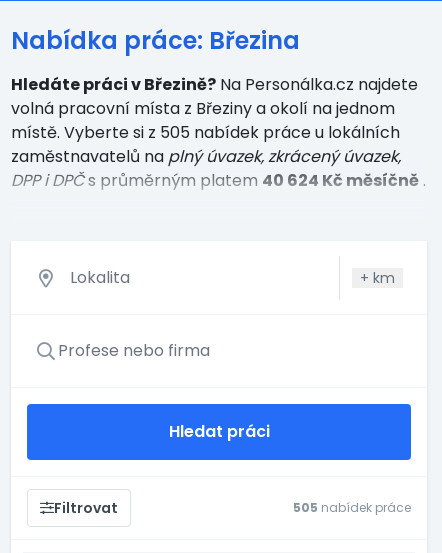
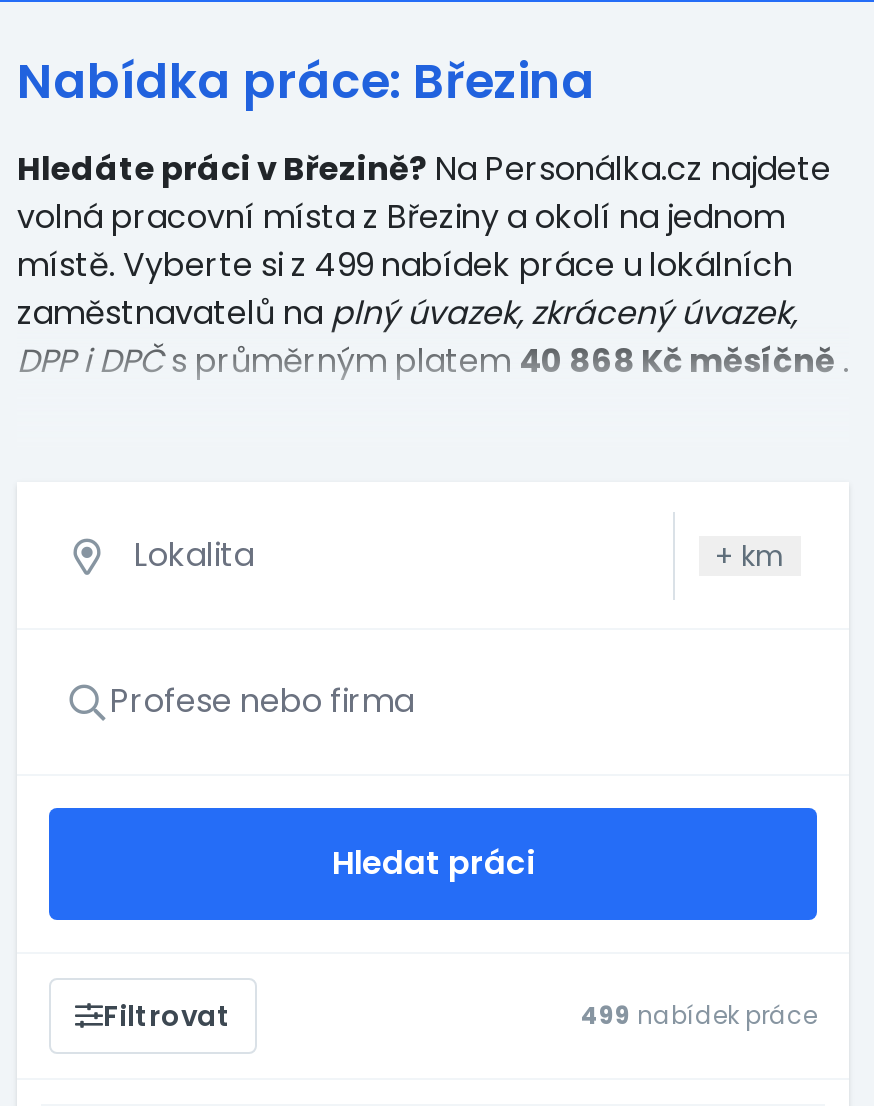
[11,121,400,144] místě. Vyberte si z 505 nabídek práce u lokálních -> [17,242,793,288] místě. Vyberte si z 499 nabídek práce u lokálních
[11,169,426,192] DPP i DPČ s průměrným platem 40 624 Kč měsíčně . -> [17,338,849,384] DPP i DPČ s průměrným platem 40 868 Kč měsíčně .
[293,499,411,516] 505 nabídek práce -> [581,998,817,1032] 499 nabídek práce

